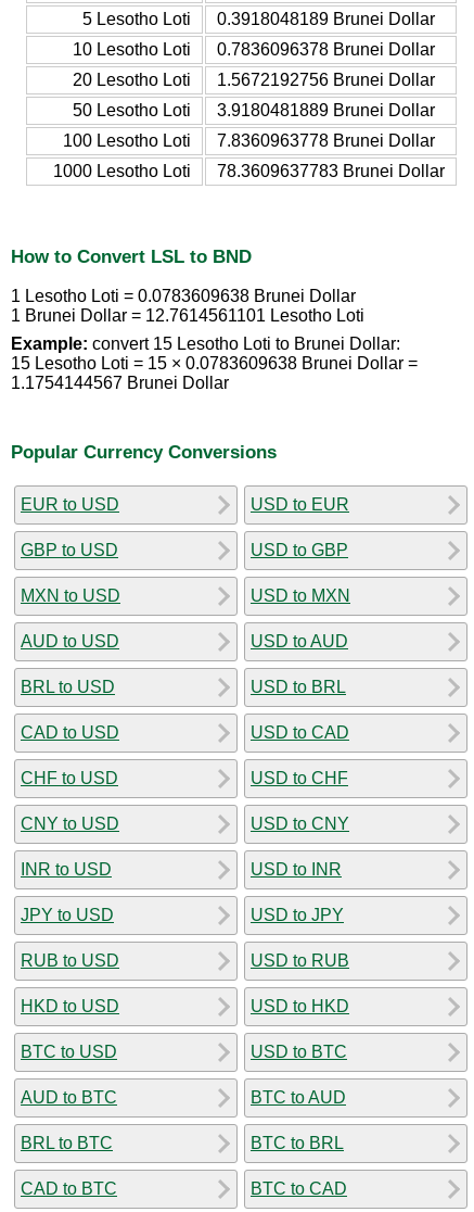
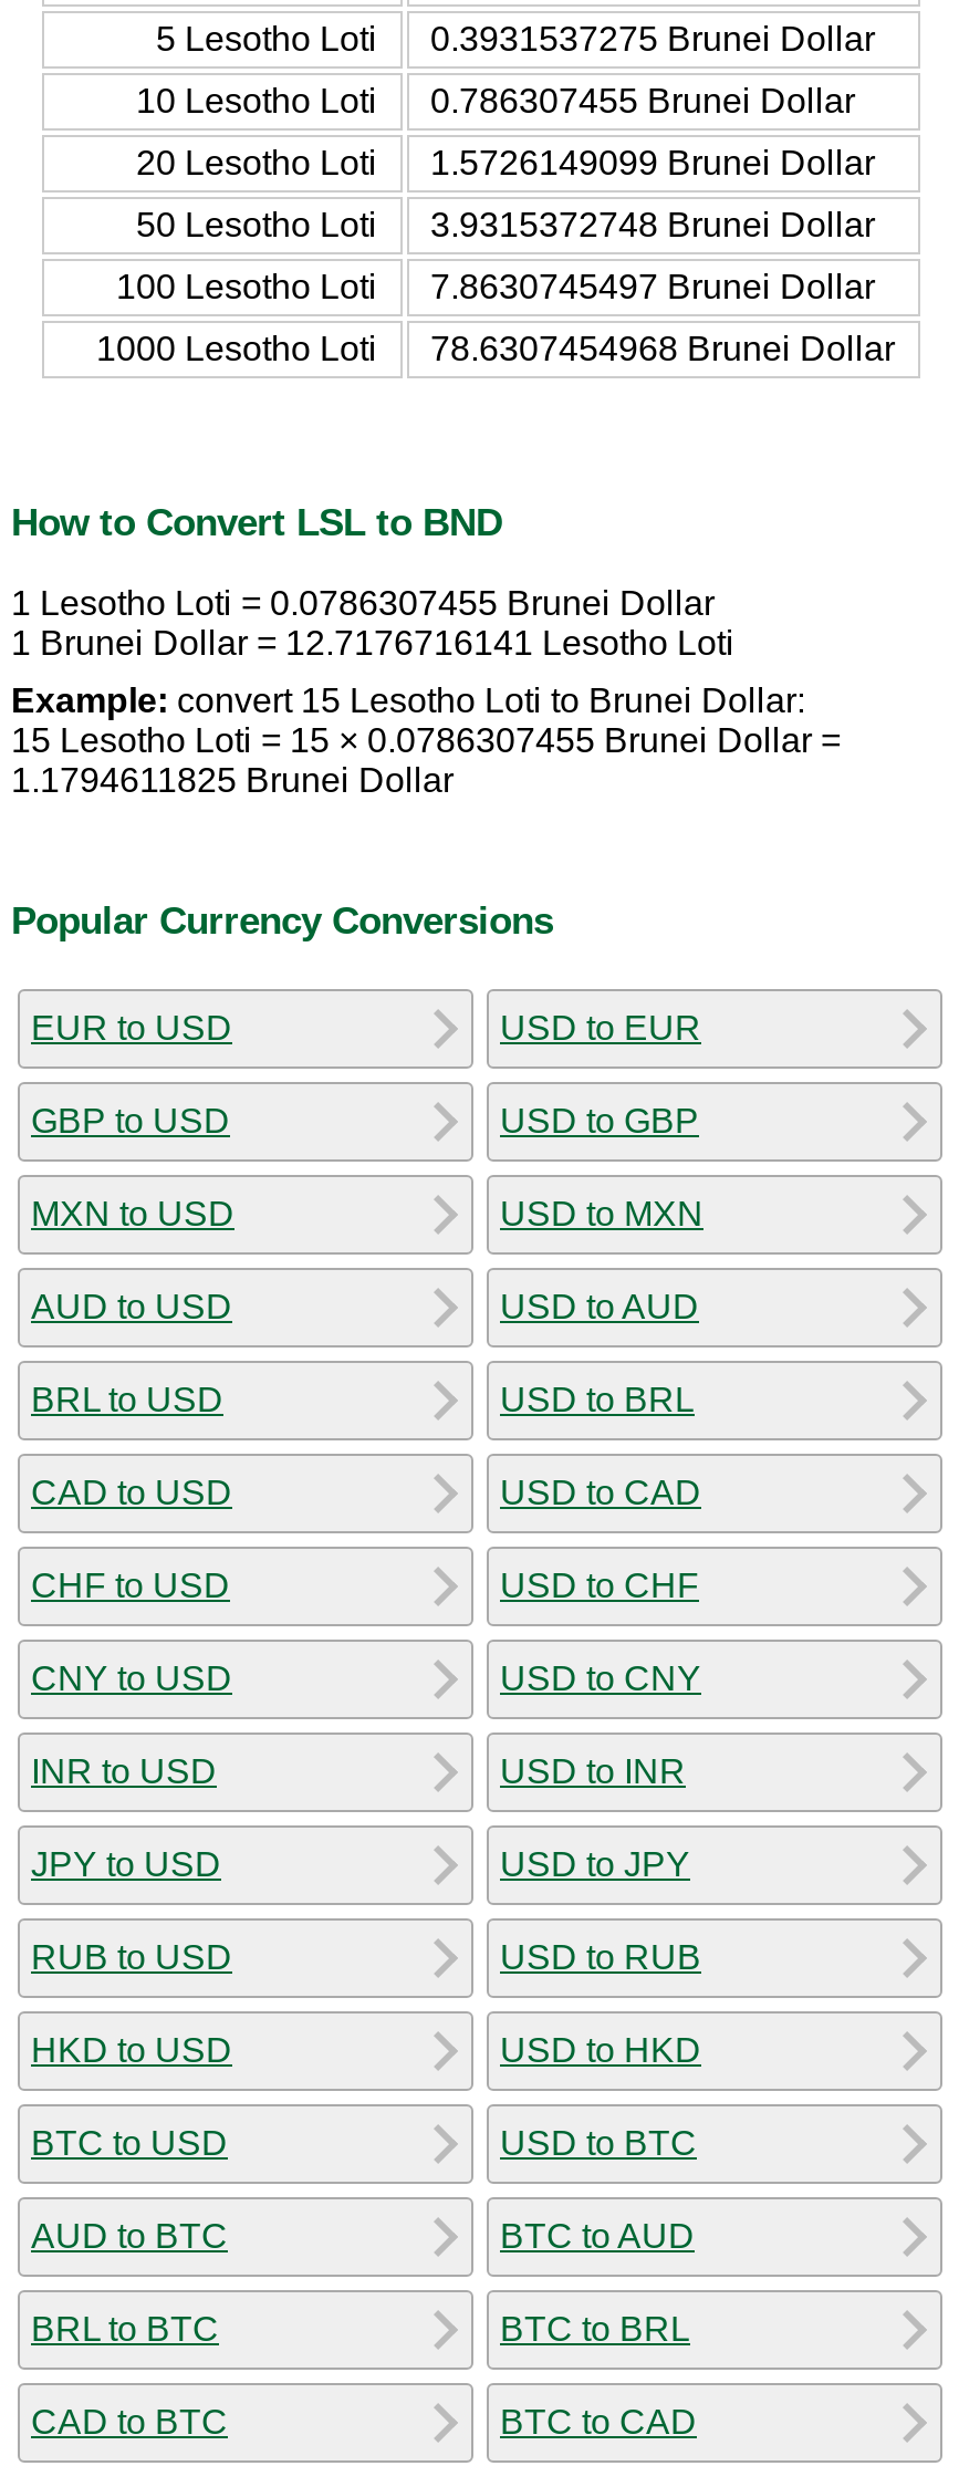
[216,9,434,28] 0.3918048189 Brunei Dollar -> [430,19,875,57] 0.3931537275 Brunei Dollar
[216,40,434,58] 0.7836096378 Brunei Dollar -> [430,81,855,119] 0.786307455 Brunei Dollar
[216,70,434,89] 1.5672192756 Brunei Dollar -> [430,143,875,181] 1.5726149099 Brunei Dollar
[216,101,434,119] 3.9180481889 Brunei Dollar -> [430,205,875,243] 3.9315372748 Brunei Dollar
[216,131,434,150] 7.8360963778 Brunei Dollar -> [430,267,875,305] 7.8630745497 Brunei Dollar
[216,161,444,180] 78.3609637783 Brunei Dollar -> [430,329,895,367] 78.6307454968 Brunei Dollar
[11,287,356,305] 1 Lesotho Loti = 0.0783609638 Brunei Dollar -> [11,585,715,622] 1 Lesotho Loti = 0.0786307455 Brunei Dollar
[11,307,364,325] 1 Brunei Dollar = 12.7614561101 Lesotho Loti -> [11,625,734,662] 1 Brunei Dollar = 12.7176716141 Lesotho Loti
[11,354,418,373] 15 Lesotho Loti = 15 × 0.0783609638 Brunei Dollar = -> [11,722,841,760] 15 Lesotho Loti = 15 × 0.0786307455 Brunei Dollar =
[11,374,229,392] 1.1754144567 Brunei Dollar -> [11,762,454,799] 1.1794611825 Brunei Dollar

